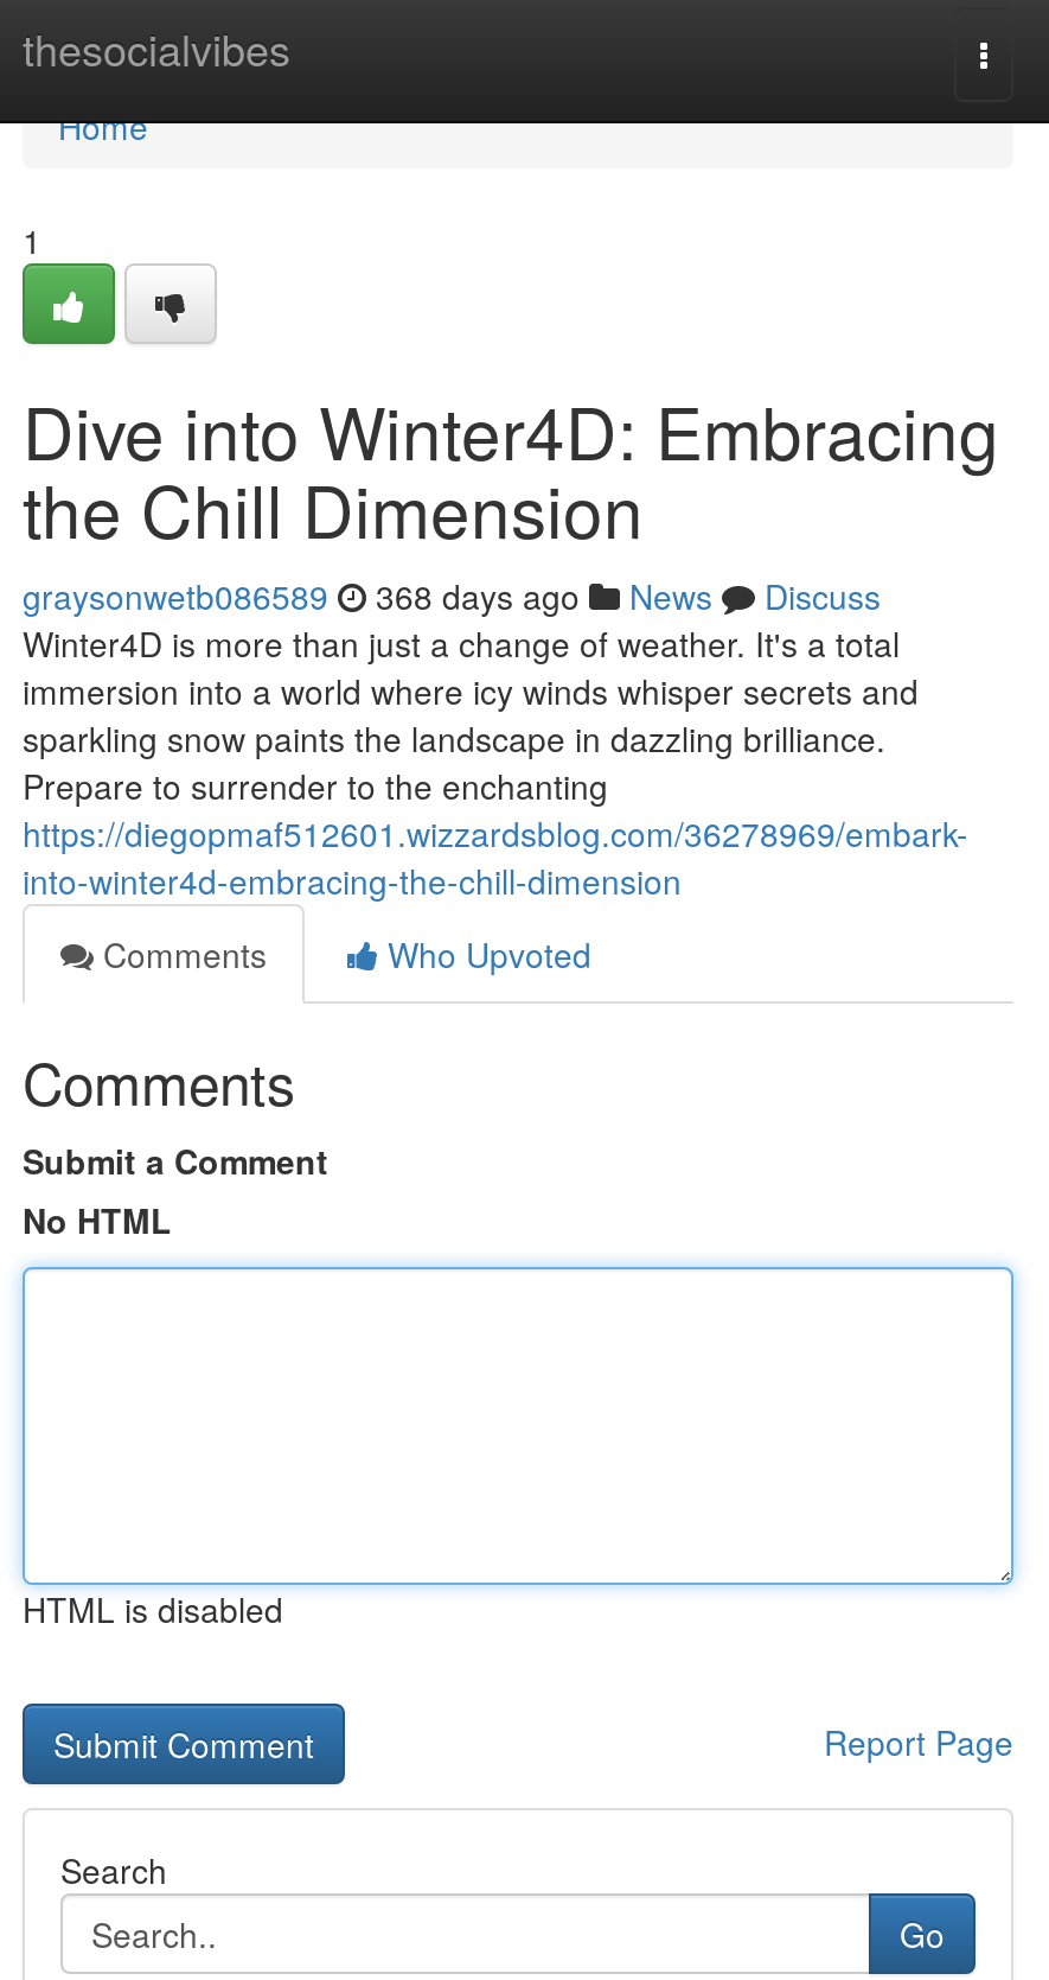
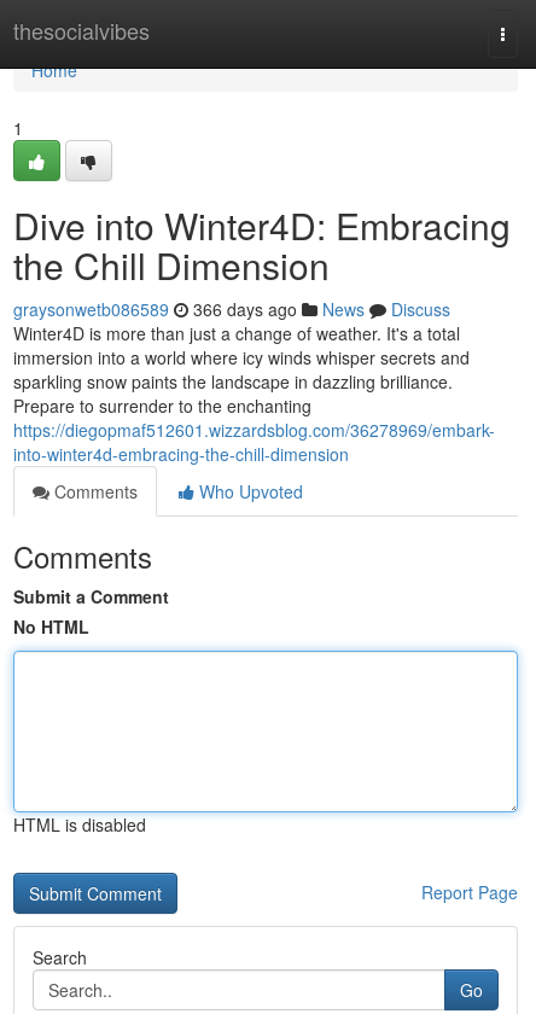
[23,572,881,619] graysonwetb086589 368 days ago News Discuss -> [13,297,450,321] graysonwetb086589 366 days ago News Discuss

